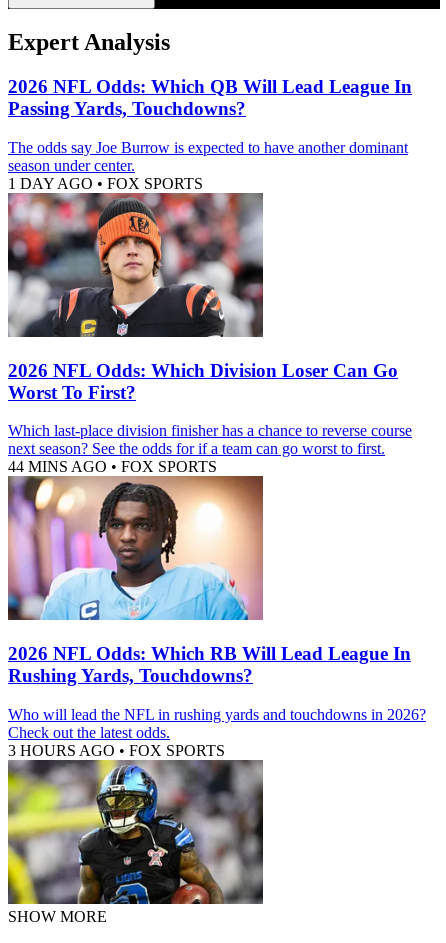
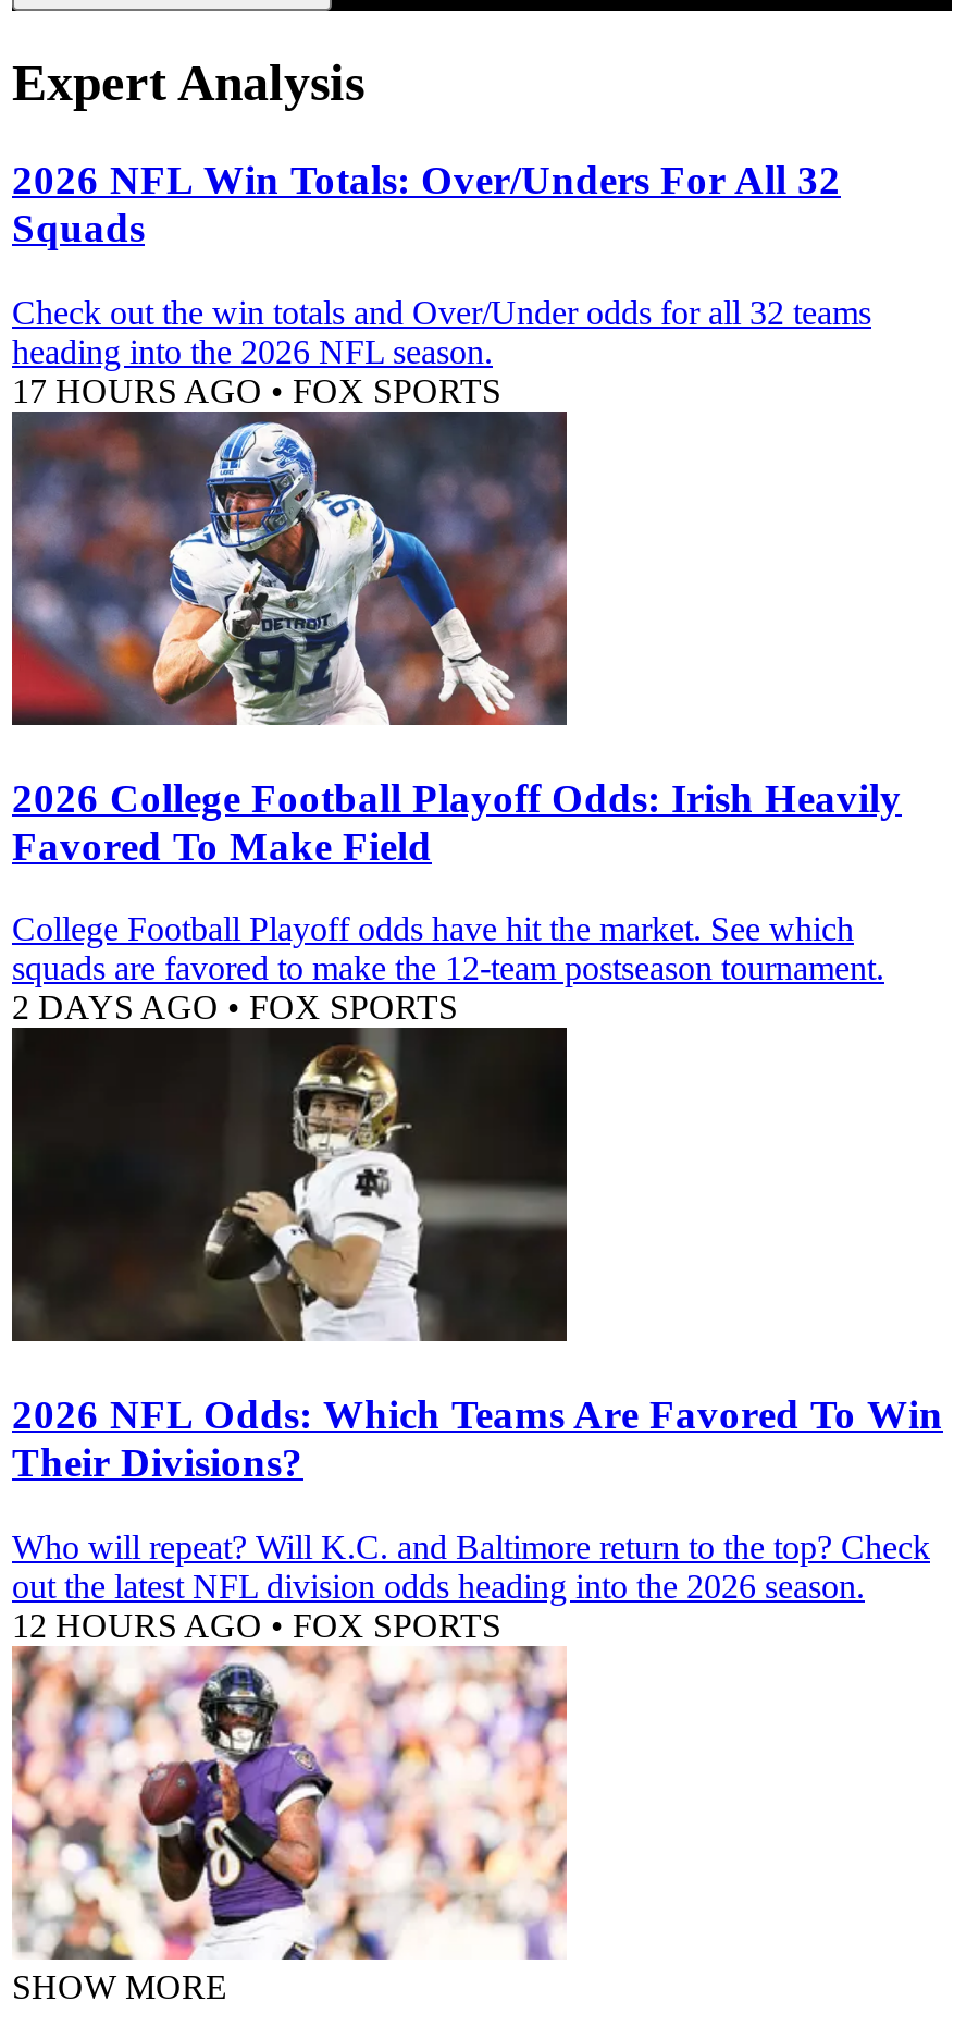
[8,76,412,119] 2026 NFL Odds: Which QB Will Lead League In | Passing Yards, Touchdowns? -> [12,157,841,251] 2026 NFL Win Totals: Over/Unders For All 32 | Squads
[8,139,408,192] The odds say Joe Burrow is expected to have another dominant | season under center. | 1 DAY AGO • FOX SPORTS -> [12,294,871,409] Check out the win totals and Over/Under odds for all 32 teams | heading into the 2026 NFL season. | 17 HOURS AGO • FOX SPORTS
[8,193,398,403] [image] | 2026 NFL Odds: Which Division Loser Can Go | Worst To First? -> [10,414,902,868] [image] | 2026 College Football Playoff Odds: Irish Heavily | Favored To Make Field
[7,422,412,621] [image] | Which last-place division finisher has a chance to reverse course | next season? See the odds for if a team can go worst to first. | 44 MINS AGO • FOX SPORTS -> [10,911,884,1343] [image] | College Football Playoff odds have hit the market. See which | squads are favored to make the 12-team postseason tournament. | 2 DAYS AGO • FOX SPORTS
[8,643,411,686] 2026 NFL Odds: Which RB Will Lead League In | Rushing Yards, Touchdowns? -> [12,1391,943,1485] 2026 NFL Odds: Which Teams Are Favored To Win | Their Divisions?
[8,706,426,759] Who will lead the NFL in rushing yards and touchdowns in 2026? | Check out the latest odds. | 3 HOURS AGO • FOX SPORTS -> [12,1528,930,1643] Who will repeat? Will K.C. and Baltimore return to the top? Check | out the latest NFL division odds heading into the 2026 season. | 12 HOURS AGO • FOX SPORTS
[7,759,264,905] [image] -> [12,1646,569,1962] [image]

